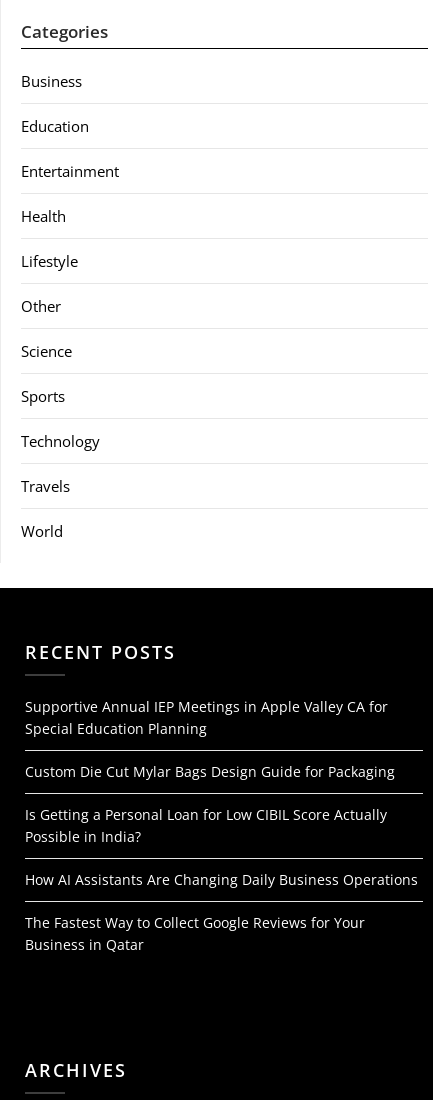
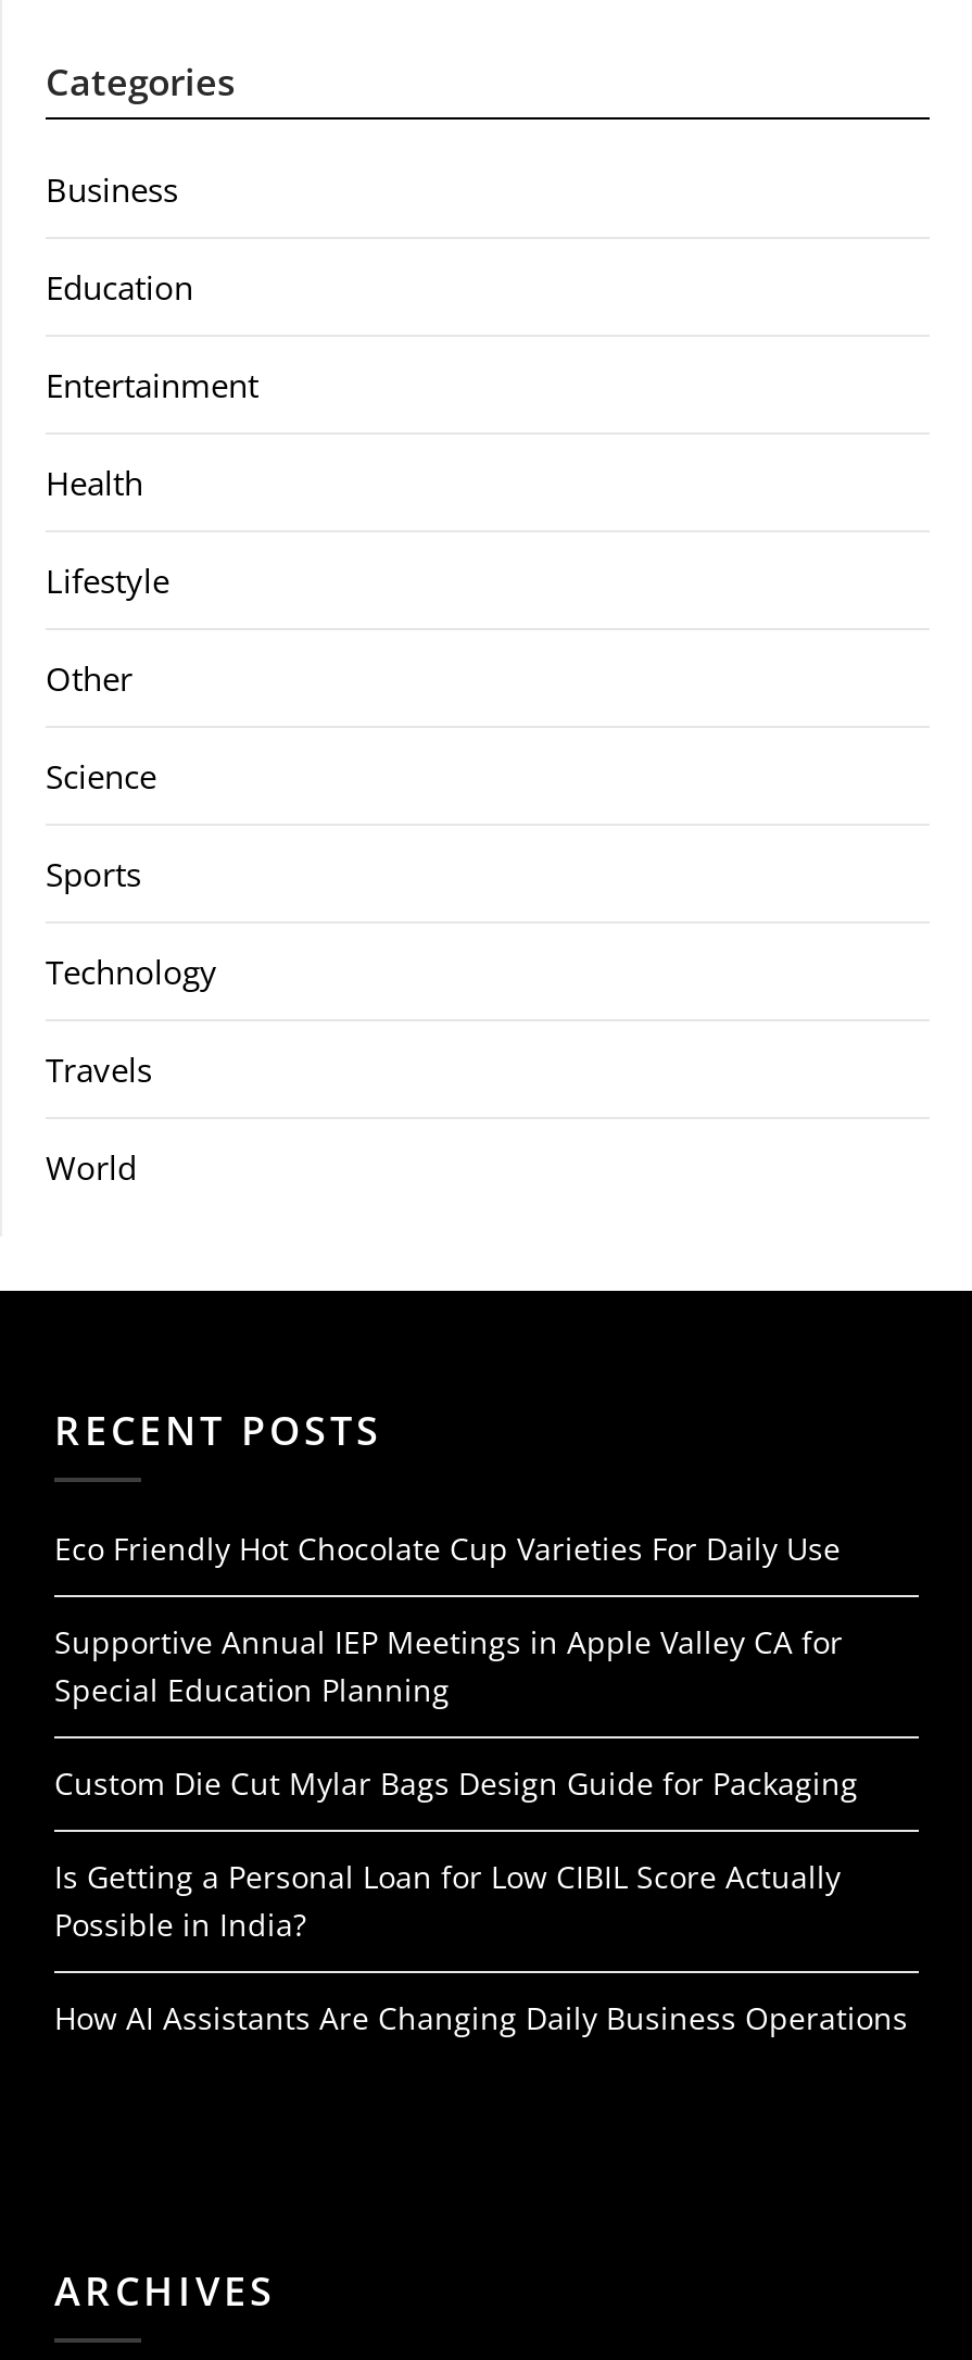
none -> [54,1528,841,1569] Eco Friendly Hot Chocolate Cup Varieties For Daily Use
moved [25,697,418,889] -> [54,1621,908,2038]: Supportive Annual IEP Meetings in Apple Valley CA for | Special Education Planning | Custom Die Cut Mylar Bags Design Guide for Packaging | Is Getting a Personal Loan for Low CIBIL Score Actually | Possible in India? | How AI Assistants Are Changing Daily Business Operations
[25,913,365,954] The Fastest Way to Collect Google Reviews for Your | Business in Qatar -> none

